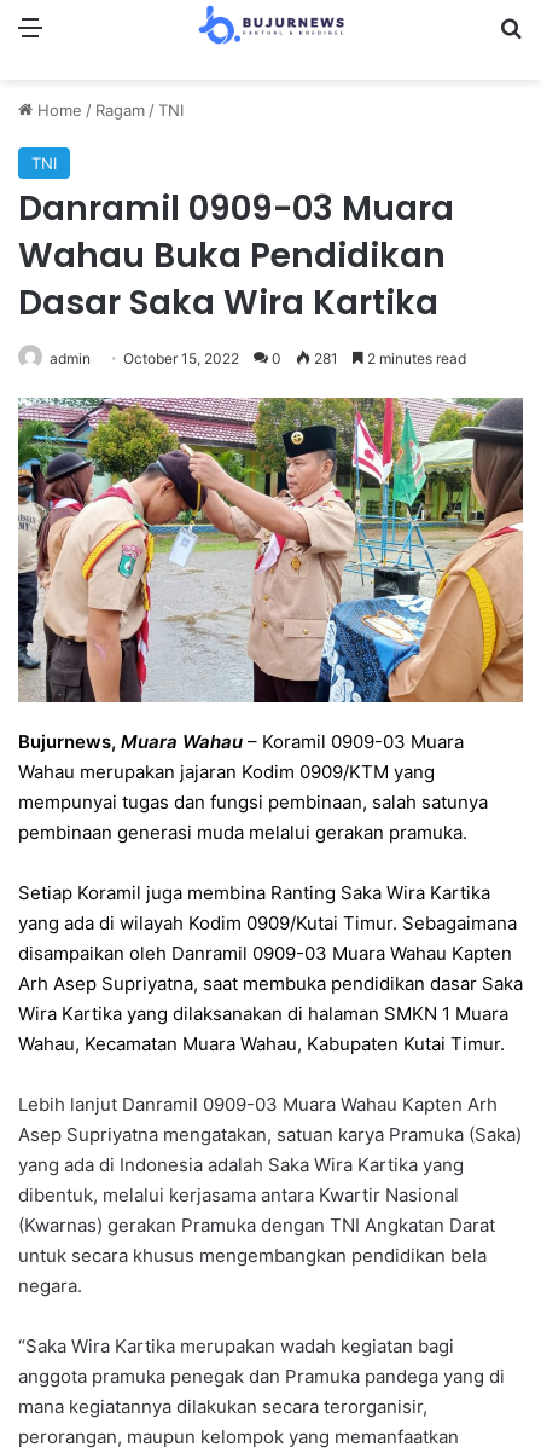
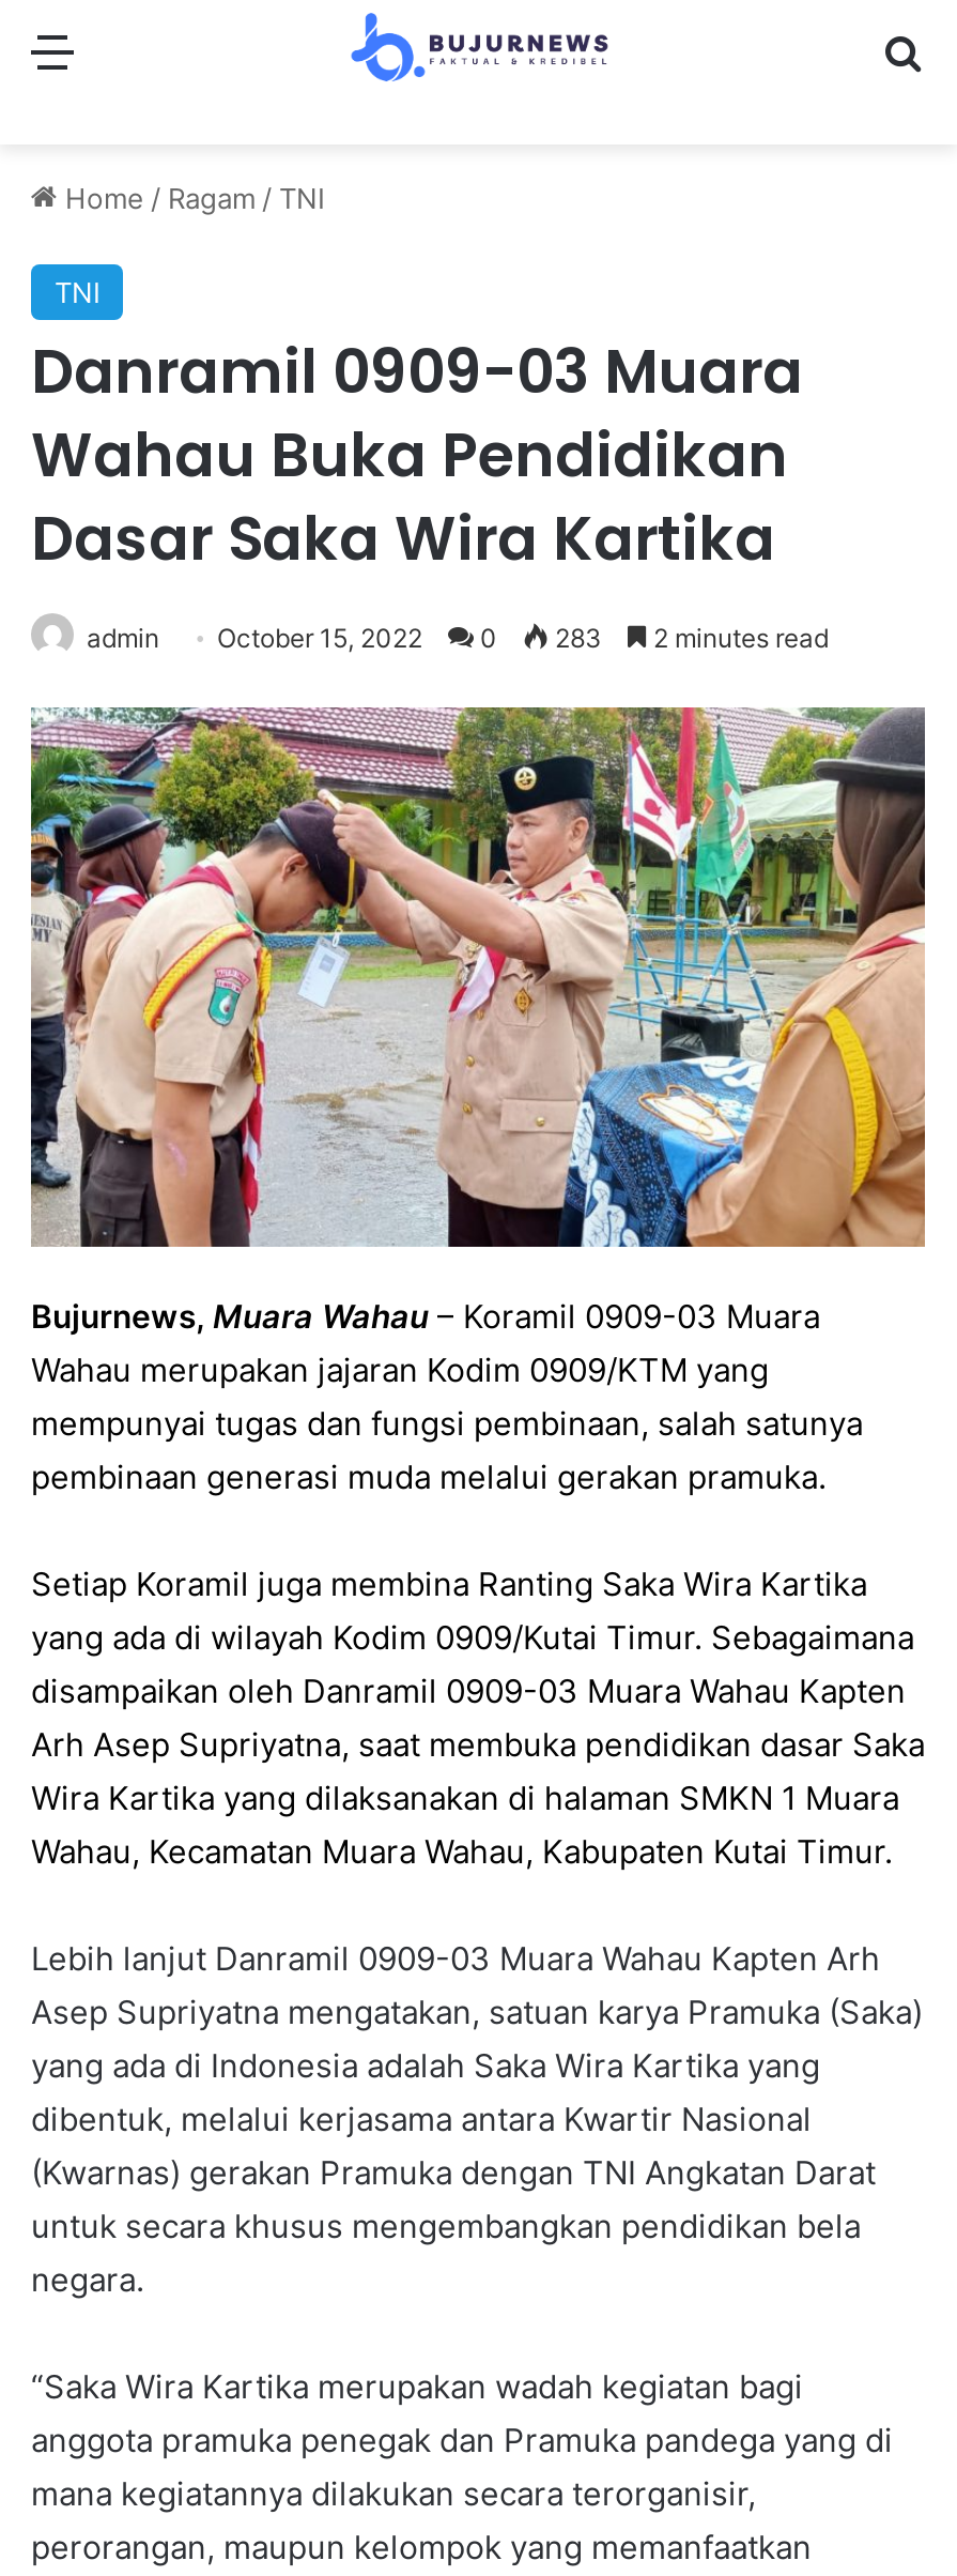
[50,349,466,367] admin October 15, 2022 0 281 2 minutes read -> [87,622,829,654] admin October 15, 2022 0 283 2 minutes read

